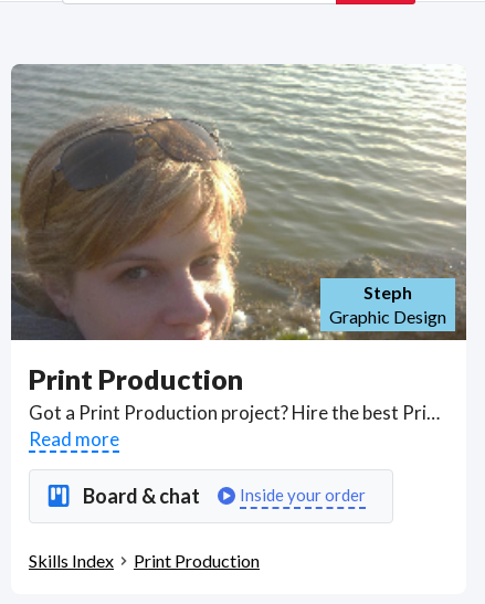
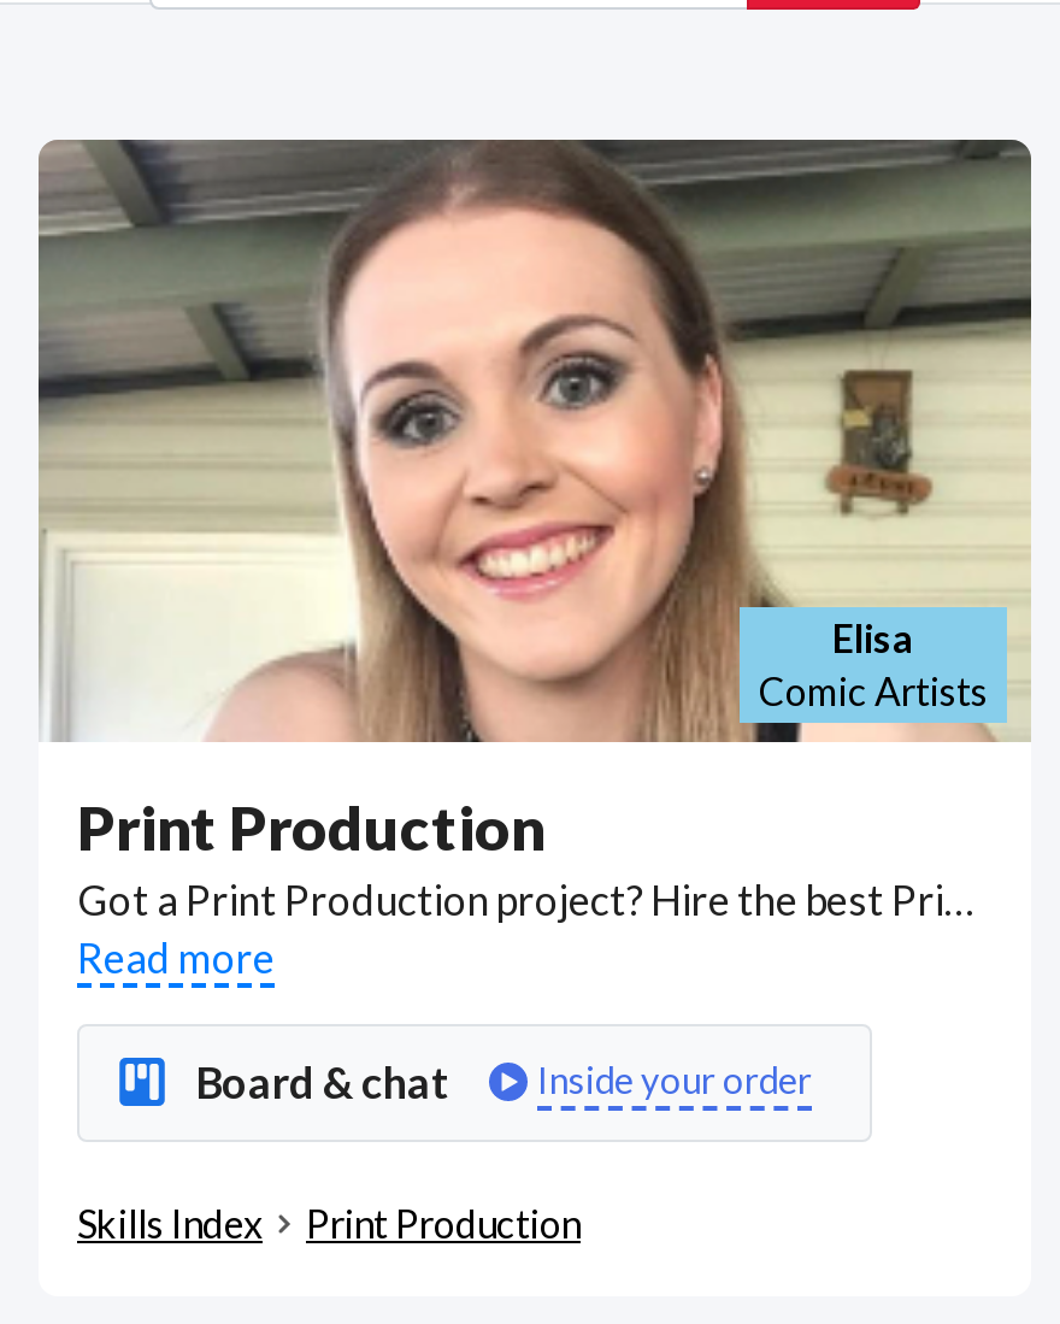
[10,64,467,341] [image] | Steph | Graphic Design -> [39,137,1033,745] [image] | Elisa | Comic Artists

